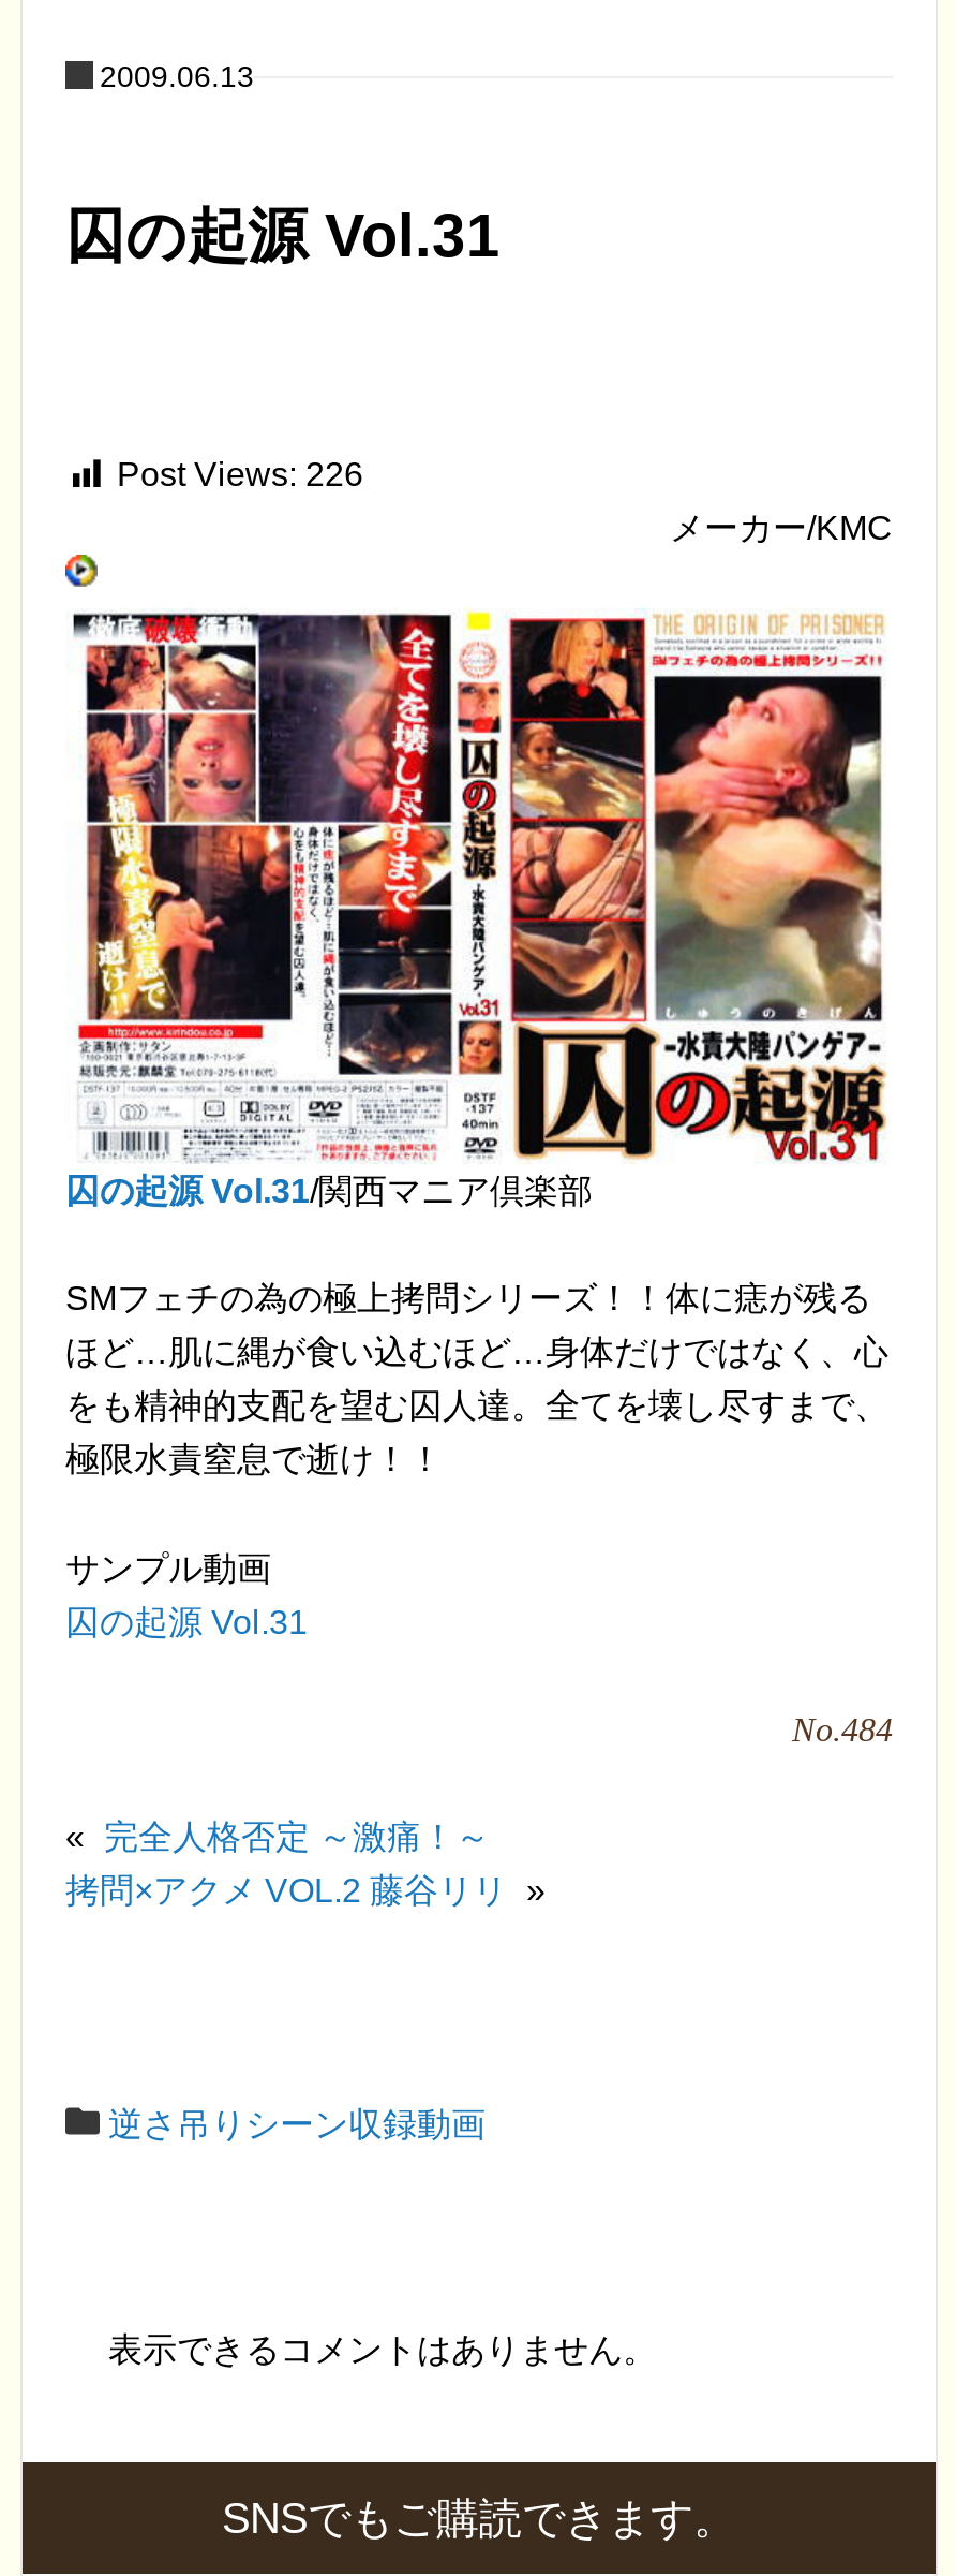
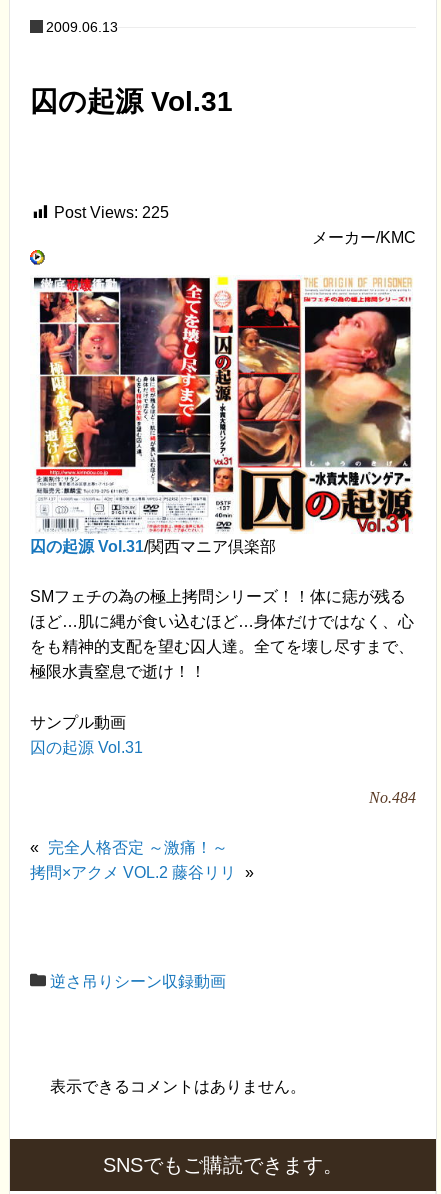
[117,456,363,492] Post Views: 226 -> [54,204,169,221] Post Views: 225

